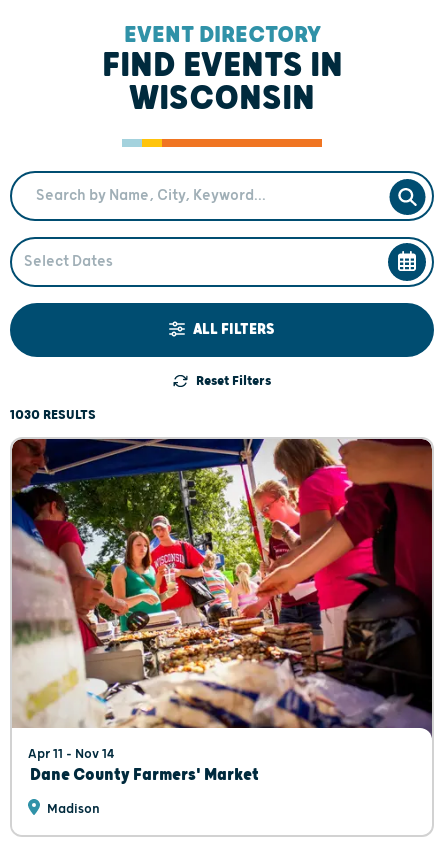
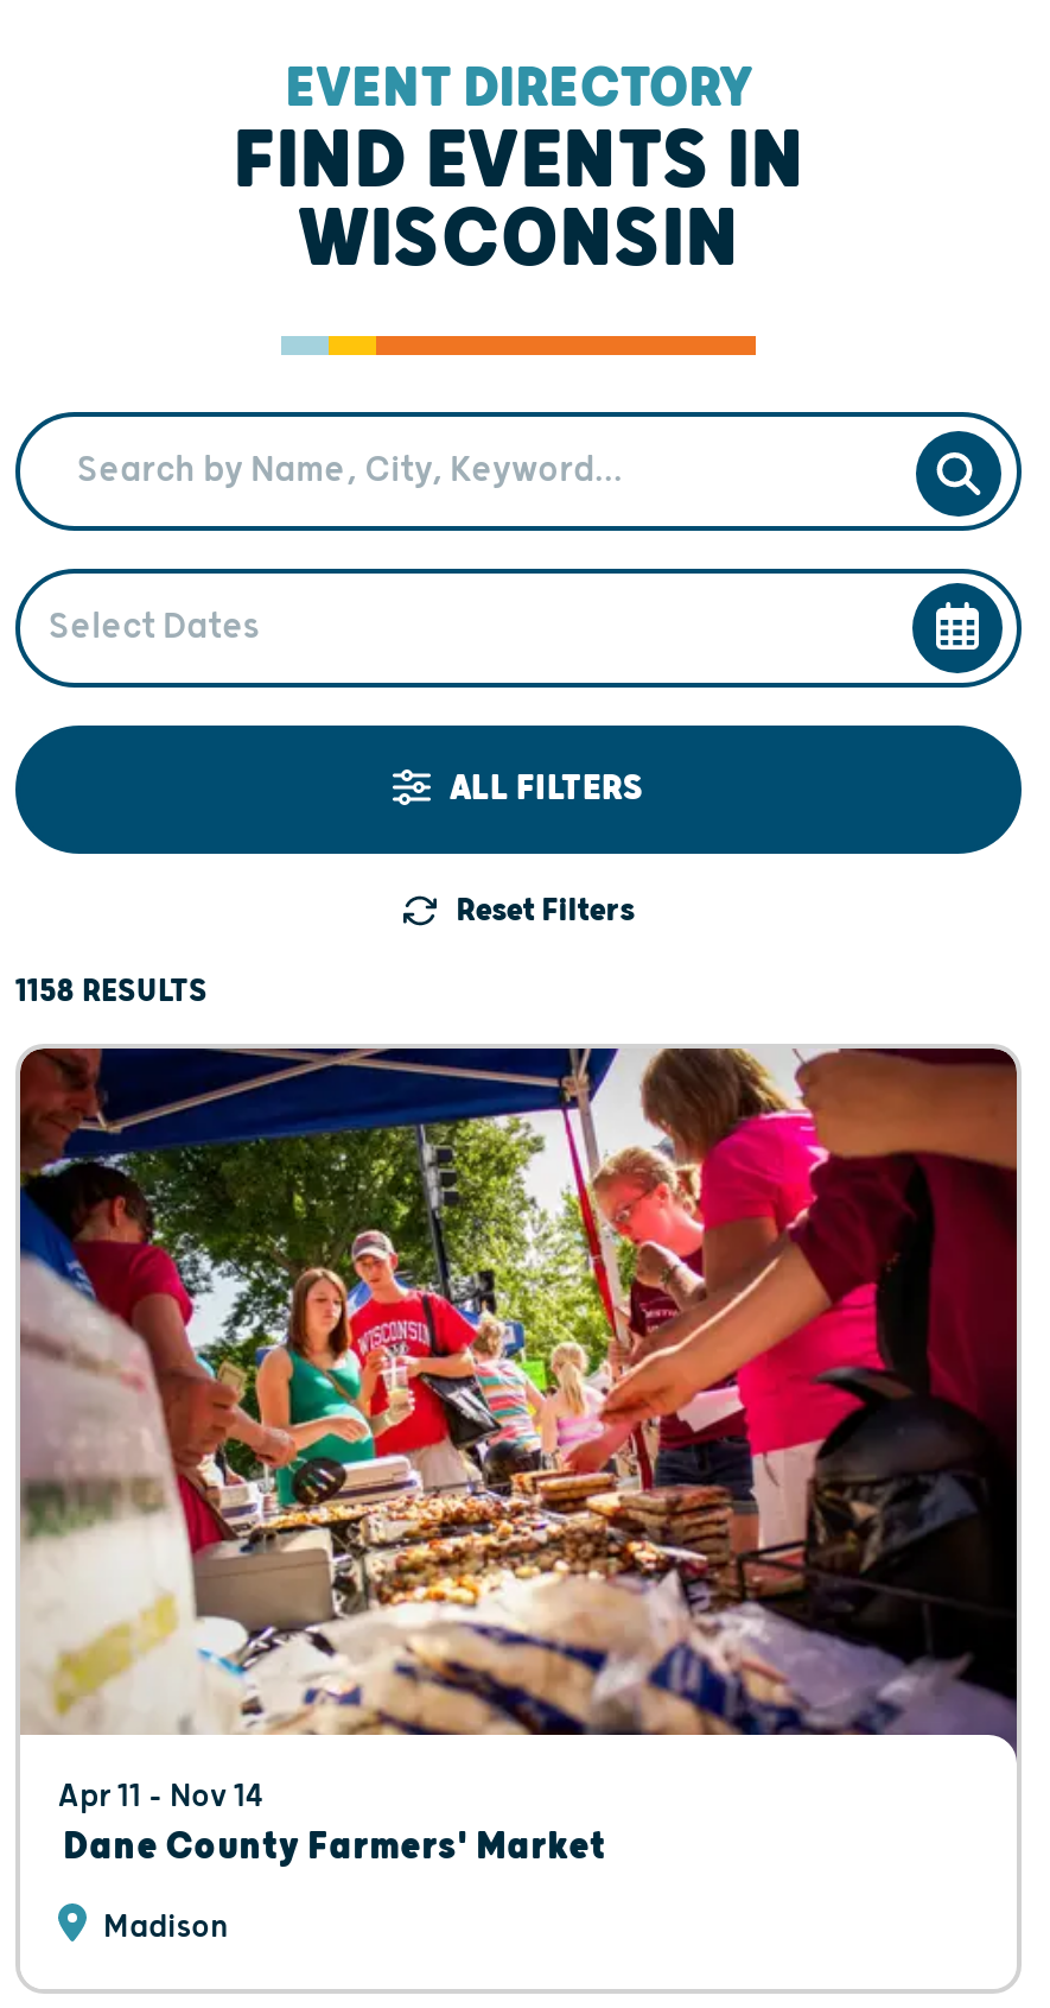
[10,407,96,423] 1030 RESULTS -> [15,972,208,1010] 1158 RESULTS

